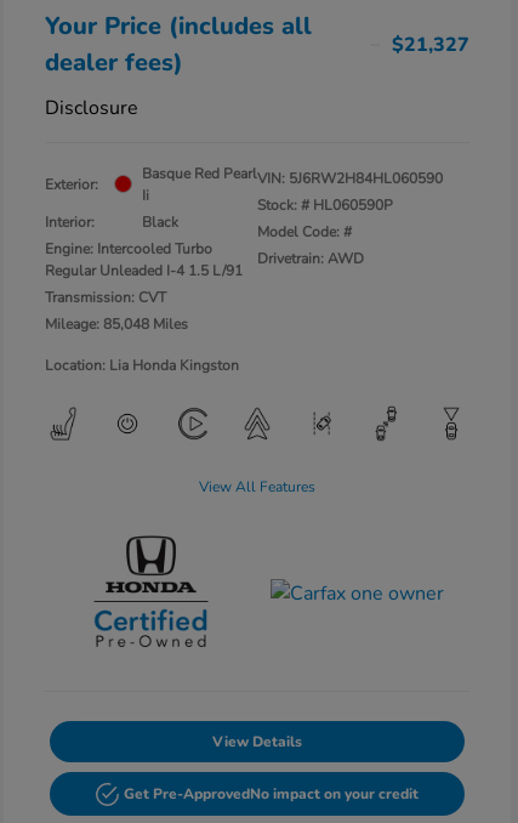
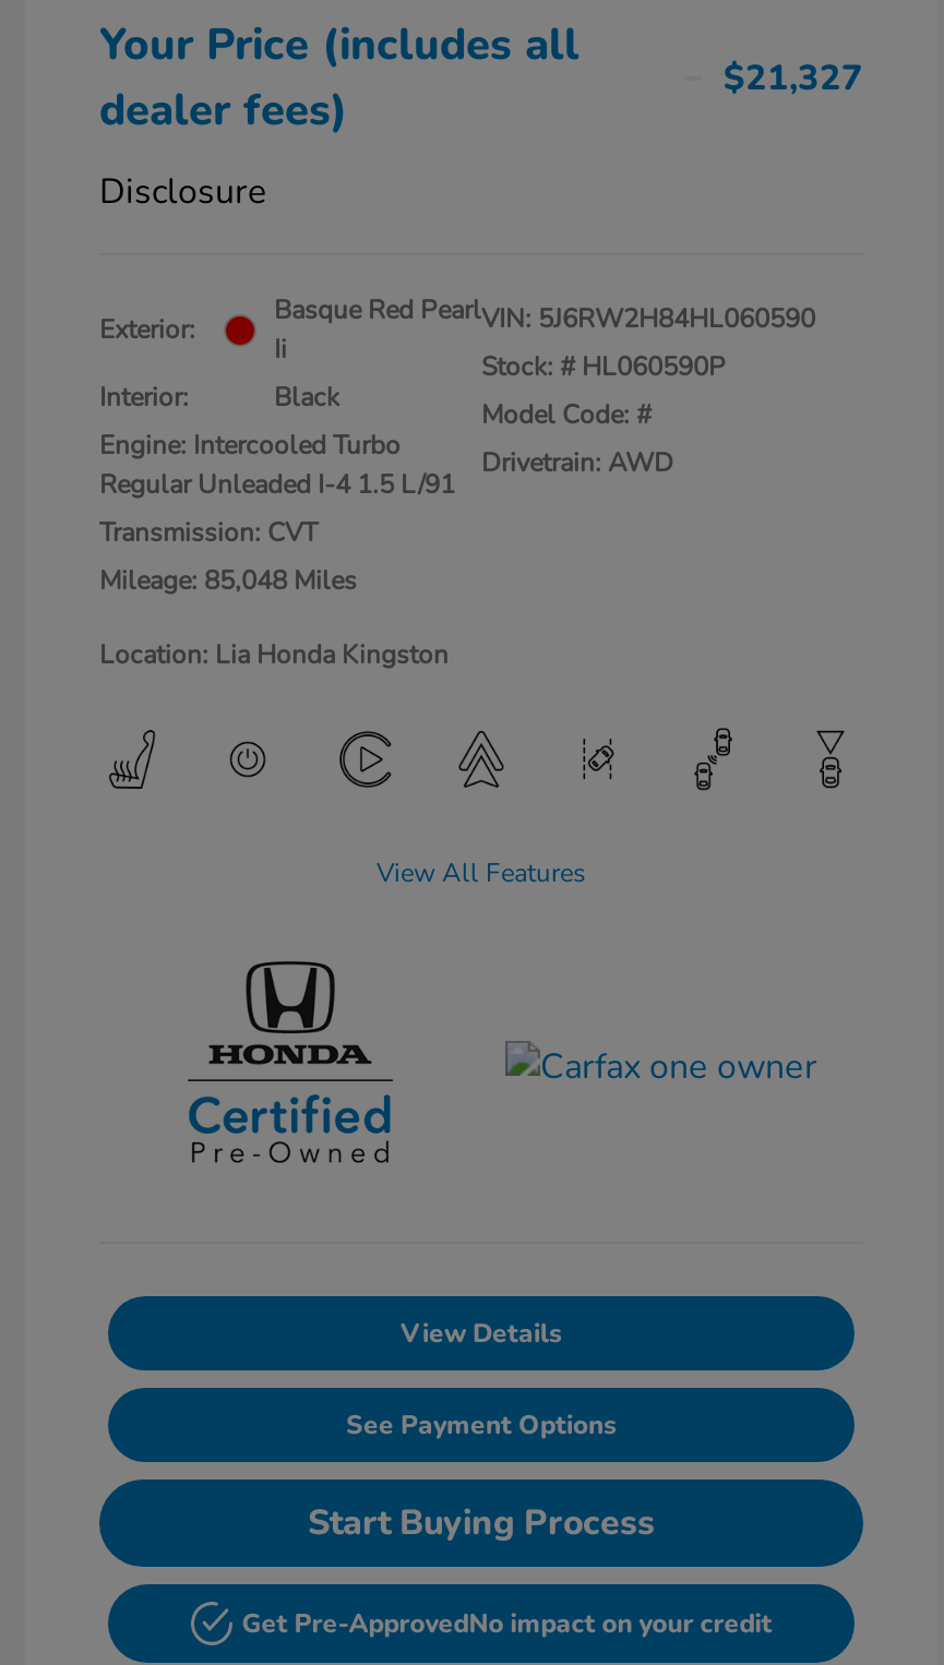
none -> [308,1407,655,1547] See Payment Options | Start Buying Process

